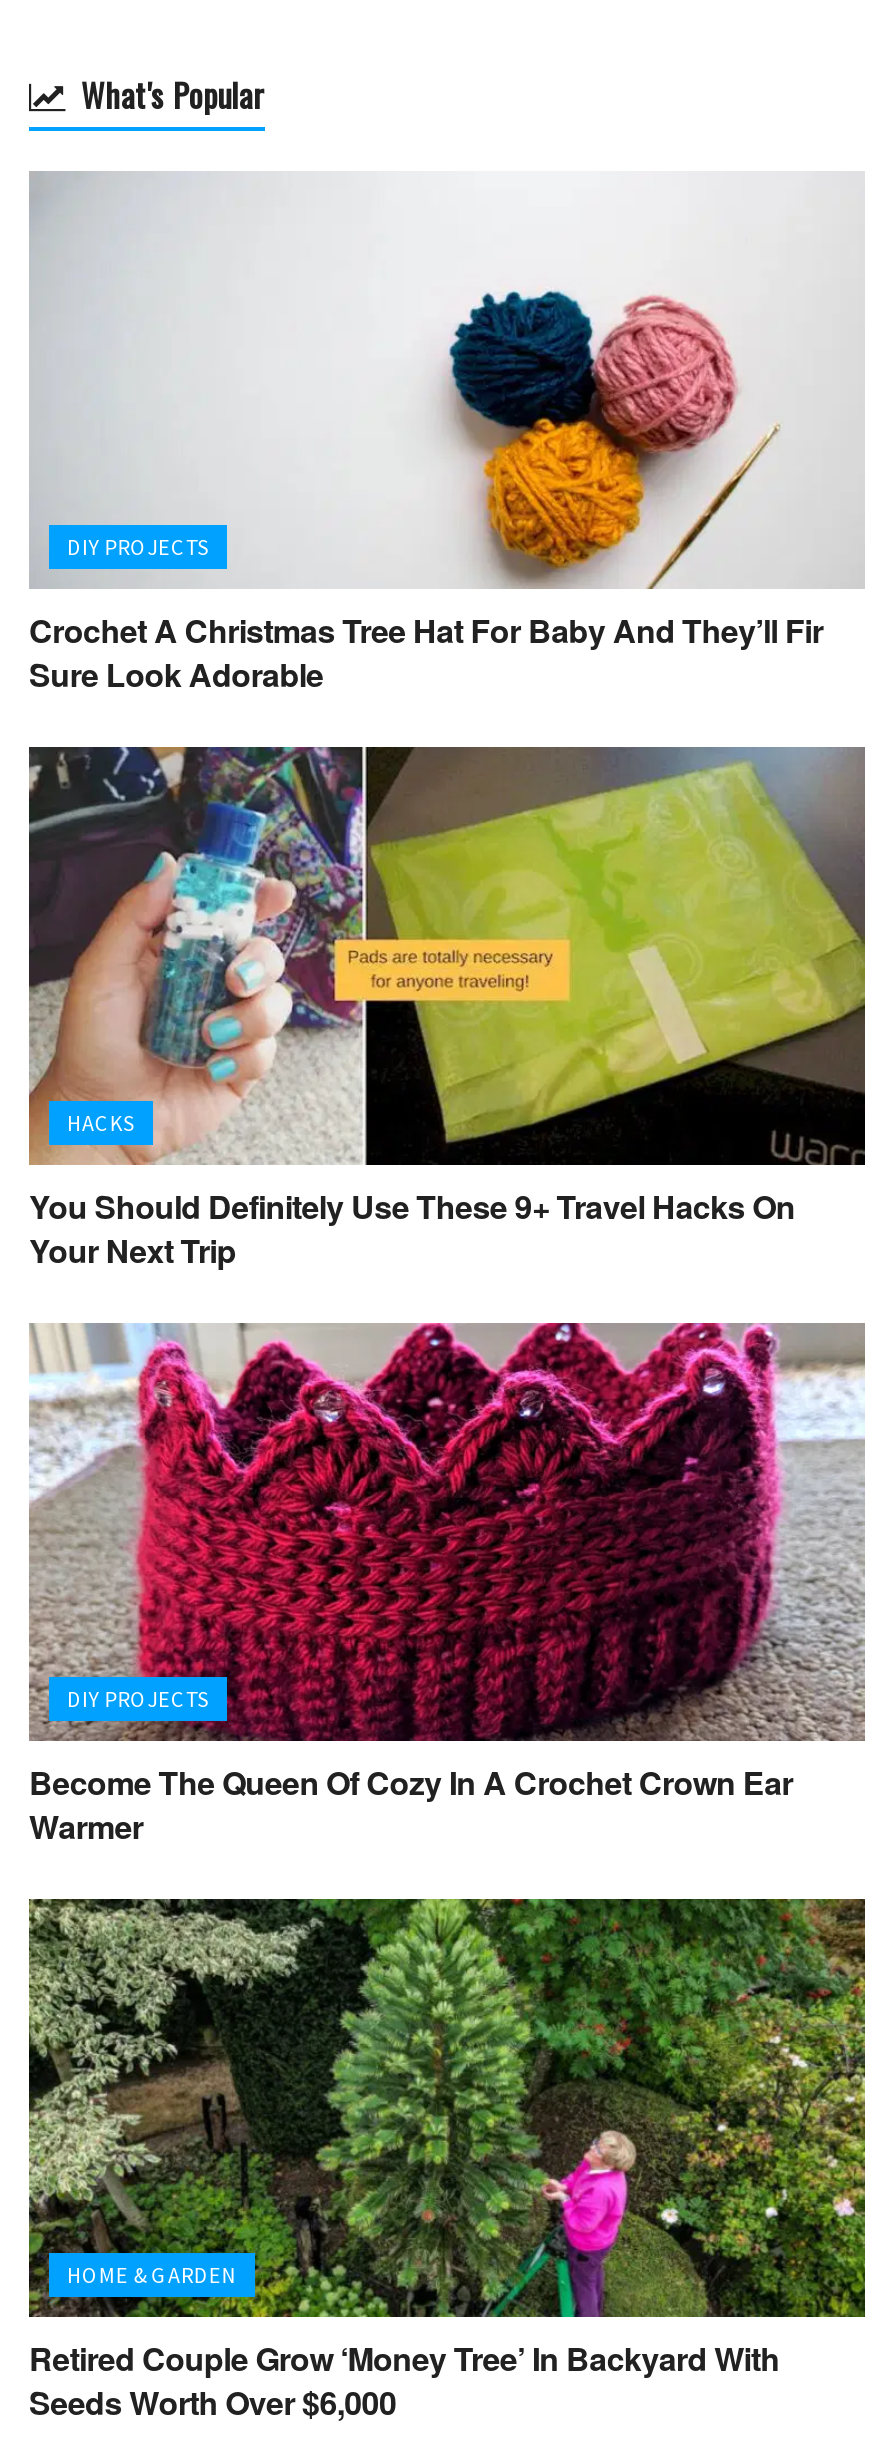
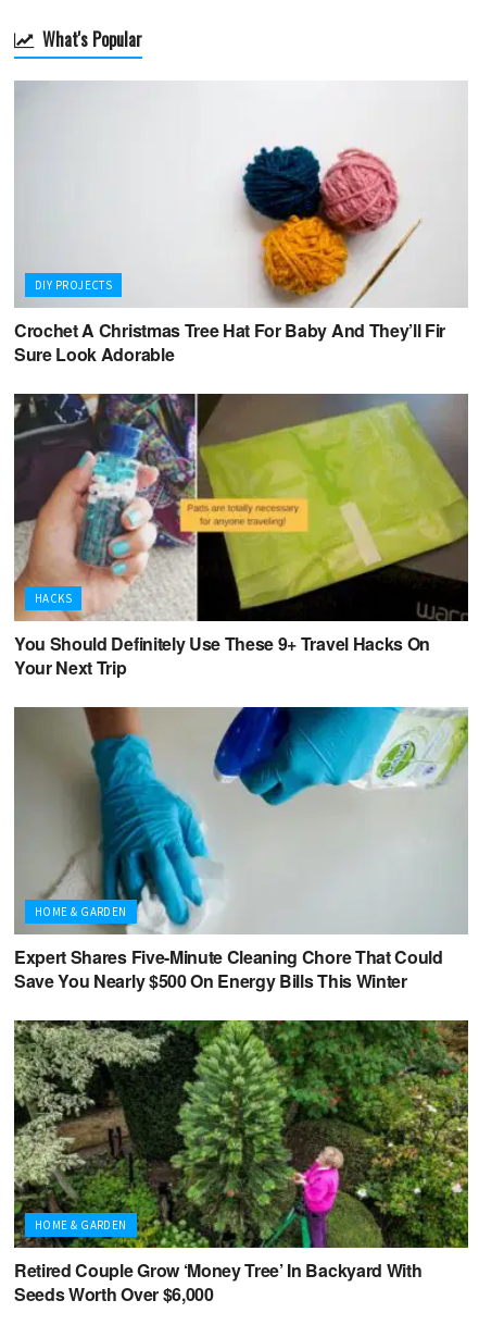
[29,1321,865,1743] [image] | DIY PROJECTS -> [13,706,469,934] [image] | HOME & GARDEN
[29,1759,793,1849] Become The Queen Of Cozy In A Crochet Crown Ear | Warmer -> [14,944,443,993] Expert Shares Five-Minute Cleaning Chore That Could | Save You Nearly $500 On Energy Bills This Winter

